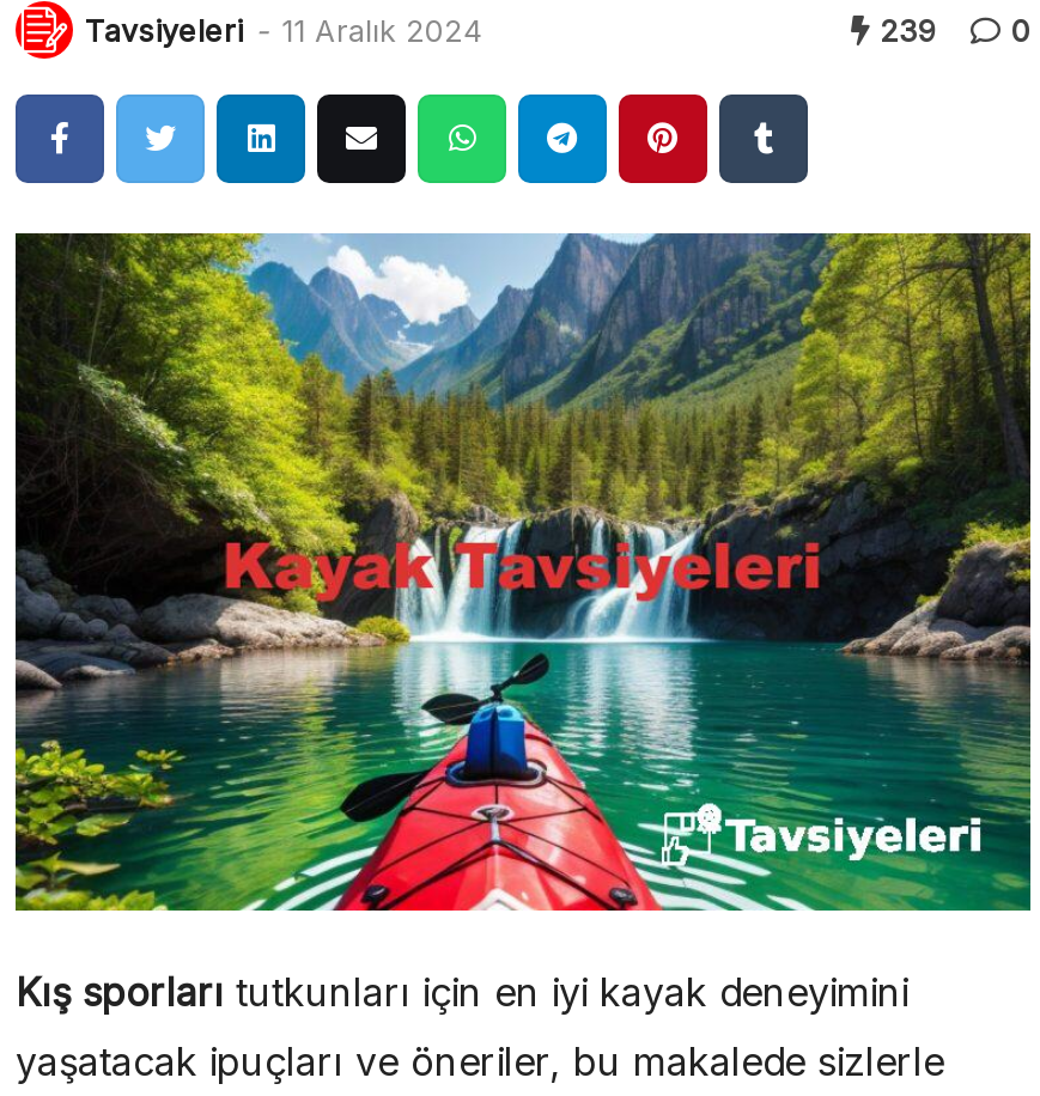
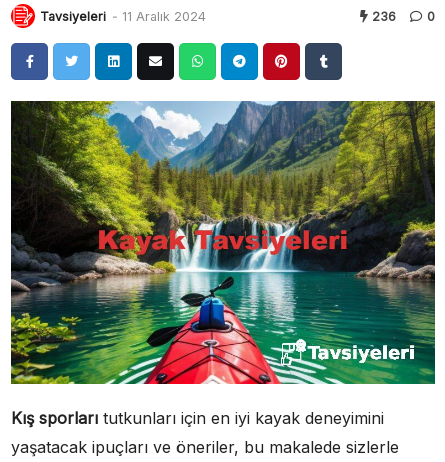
[870,12,1030,48] 239 0 -> [368,8,435,23] 236 0

